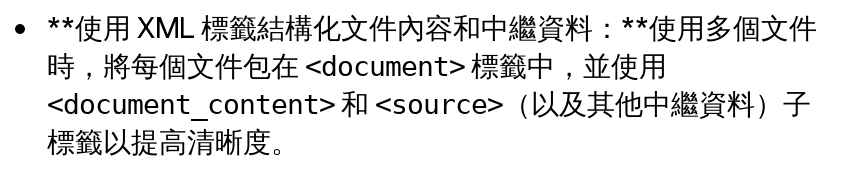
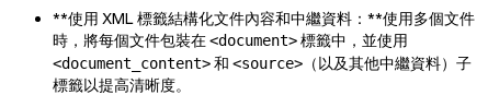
[47,48,667,84] 時，將每個文件包在<document>標籤中，並使用 -> [53,30,408,50] 時，將每個文件包裝在<document>標籤中，並使用

